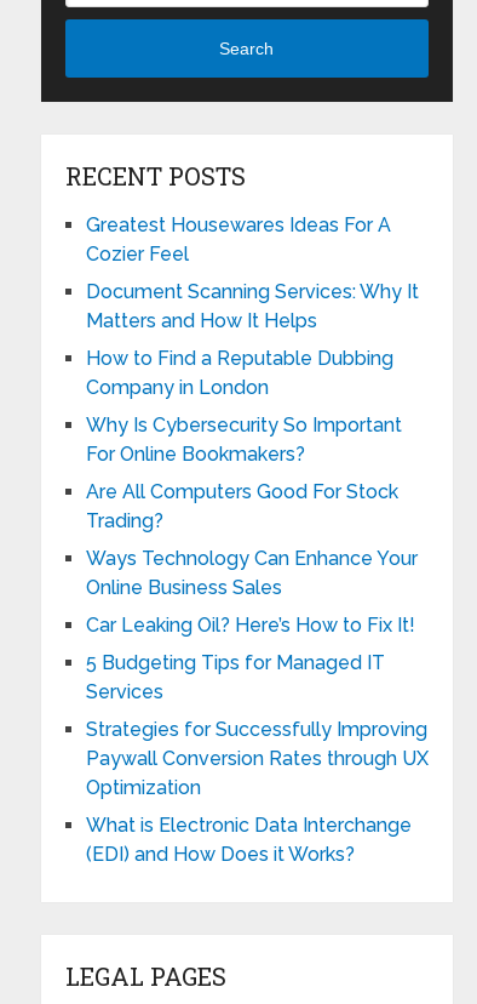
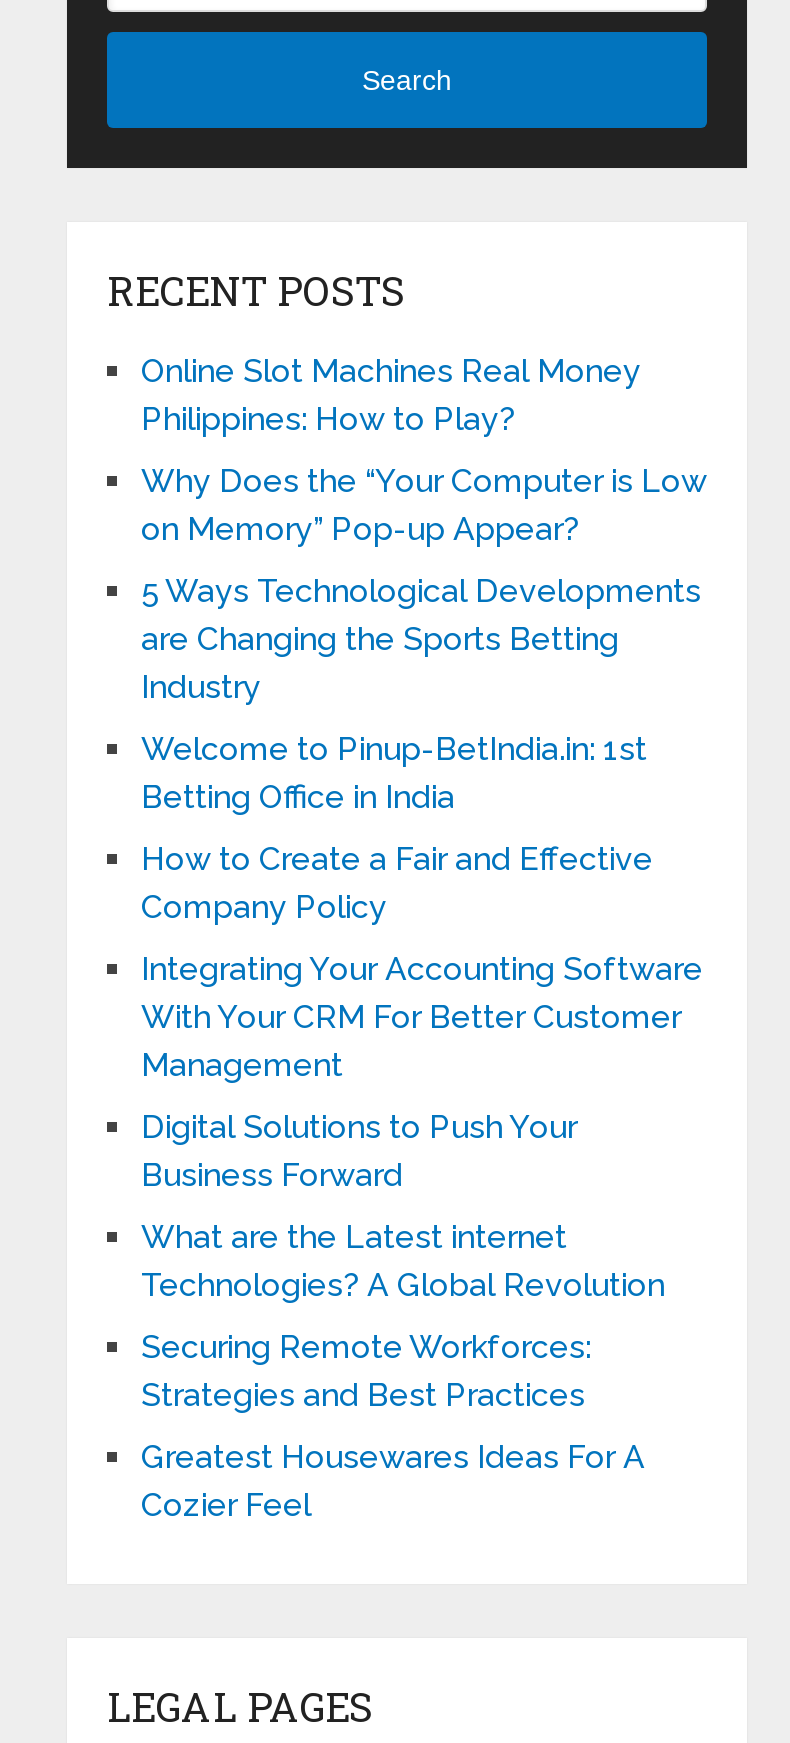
none -> [141,351,707,1413] Online Slot Machines Real Money | Philippines: How to Play? | Why Does the “Your Computer is Low | on Memory” Pop-up Appear? | 5 Ways Technological Developments | are Changing the Sports Betting | Industry | Welcome to Pinup-BetIndia.in: 1st | Betting Office in India | How to Create a Fair and Effective | Company Policy | Integrating Your Accounting Software | With Your CRM For Better Customer | Management | Digital Solutions to Push Your | Business Forward | What are the Latest internet | Technologies? A Global Revolution | Securing Remote Workforces: | Strategies and Best Practices
moved [86,213,391,265] -> [141,1437,645,1523]: Greatest Housewares Ideas For A | Cozier Feel
[86,280,429,865] Document Scanning Services: Why It | Matters and How It Helps | How to Find a Reputable Dubbing | Company in London | Why Is Cybersecurity So Important | For Online Bookmakers? | Are All Computers Good For Stock | Trading? | Ways Technology Can Enhance Your | Online Business Sales | Car Leaking Oil? Here’s How to Fix It! | 5 Budgeting Tips for Managed IT | Services | Strategies for Successfully Improving | Paywall Conversion Rates through UX | Optimization | What is Electronic Data Interchange | (EDI) and How Does it Works? -> none

